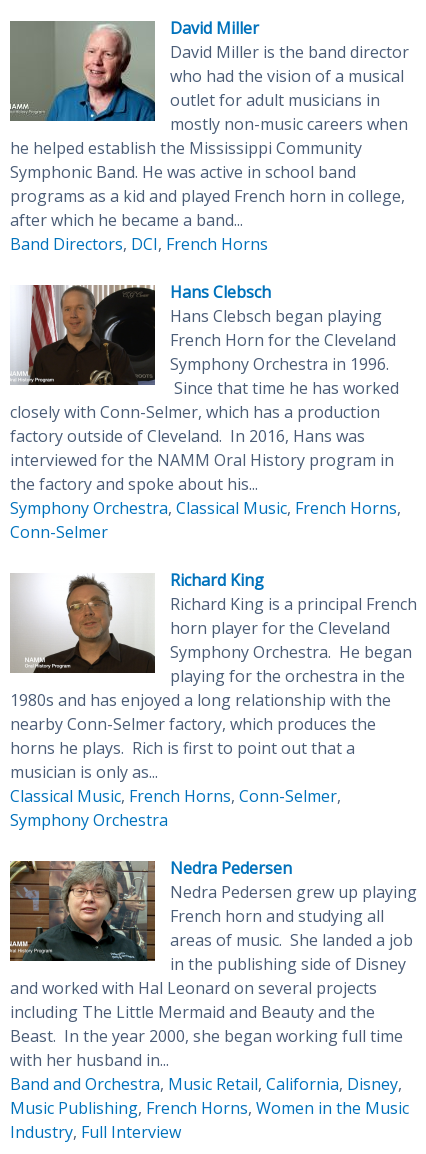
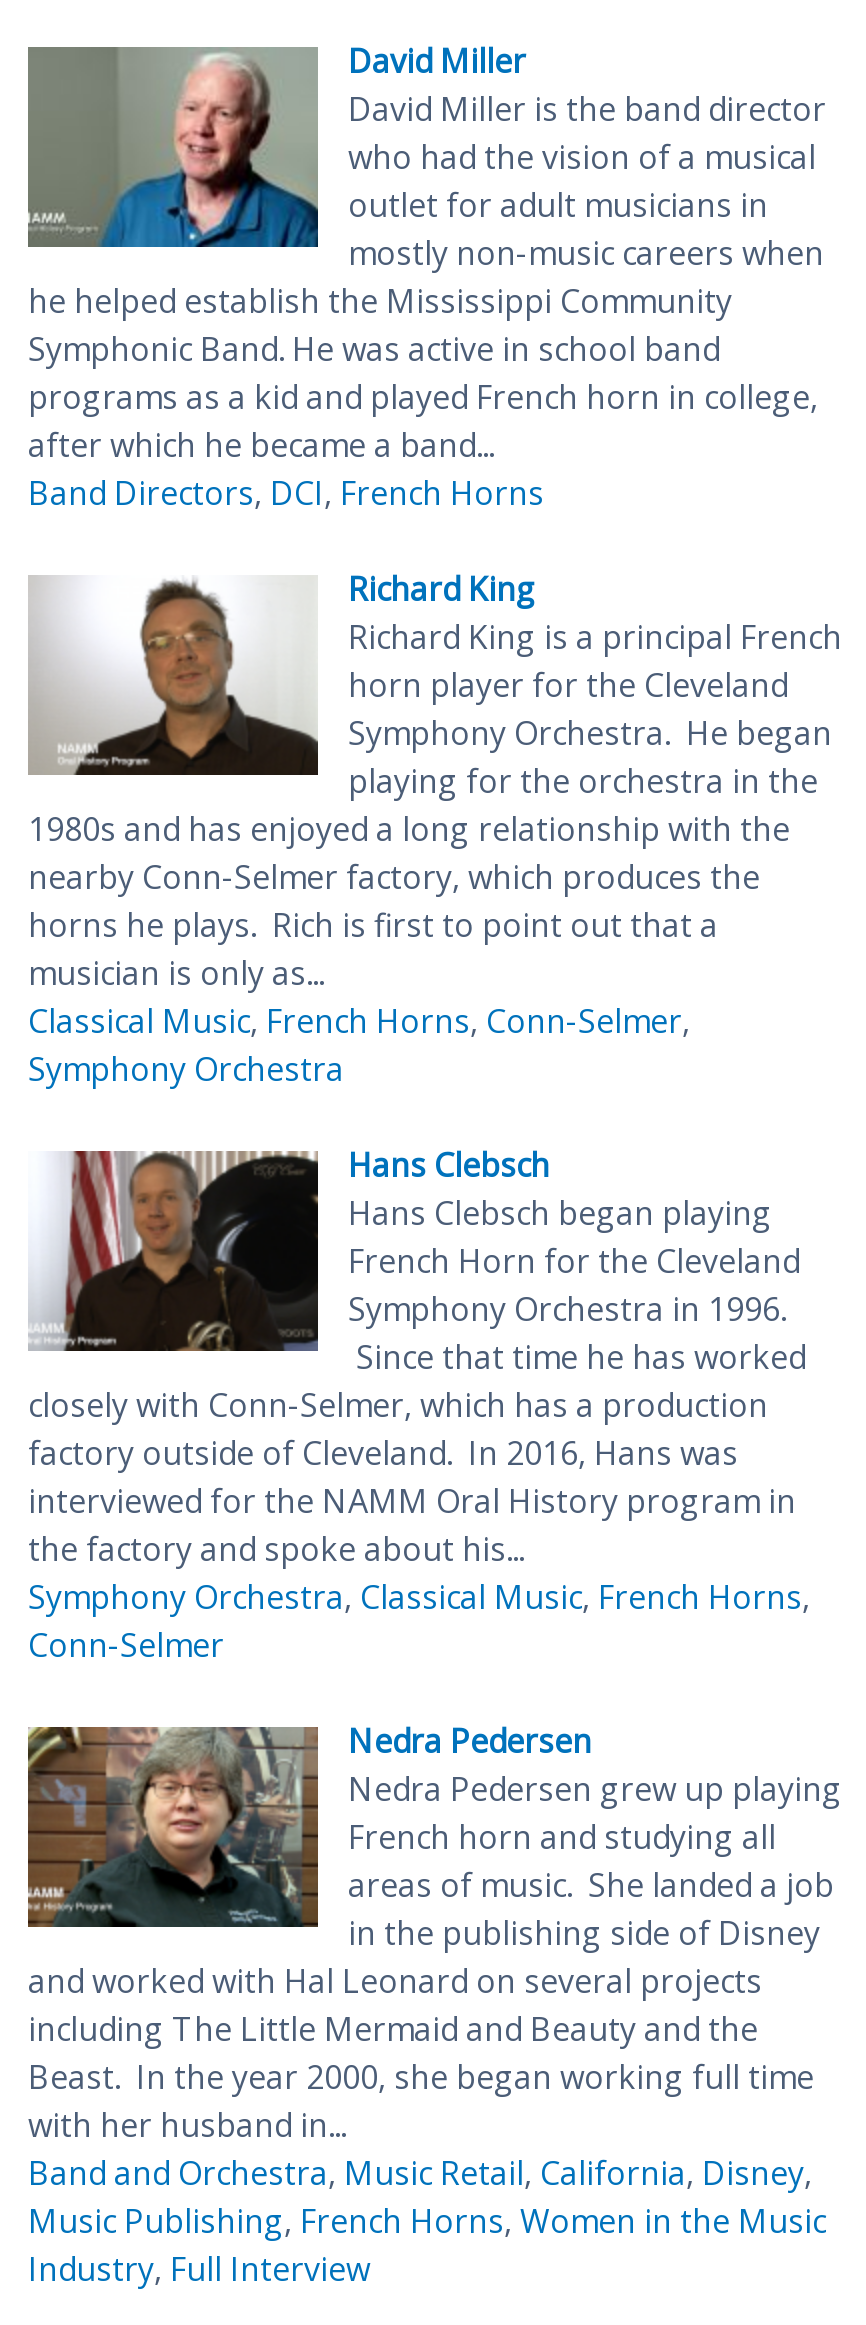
moved [9,281,401,543] -> [26,1143,810,1667]: [image] | Hans Clebsch | Hans Clebsch began playing | ... | Symphony Orchestra, Classical Music, French Horns, | Conn-Selmer
moved [10,569,417,831] -> [28,567,842,1091]: [image] | Richard King | Richard King is a principal French | ... | Classical Music, French Horns, Conn-Selmer, | Symphony Orchestra

